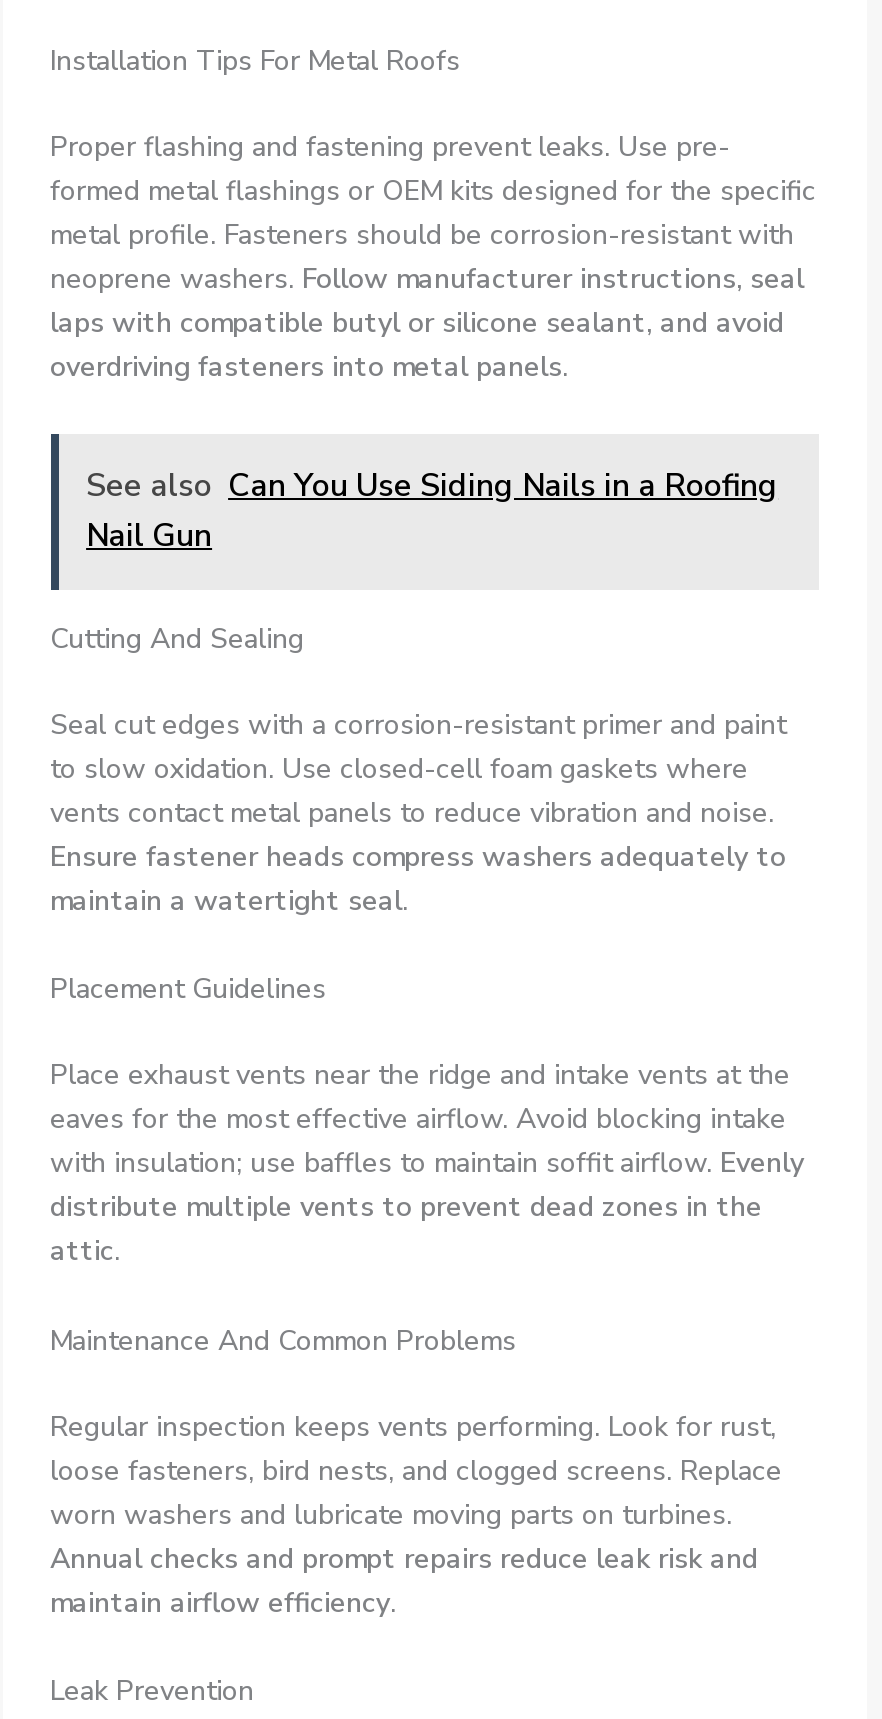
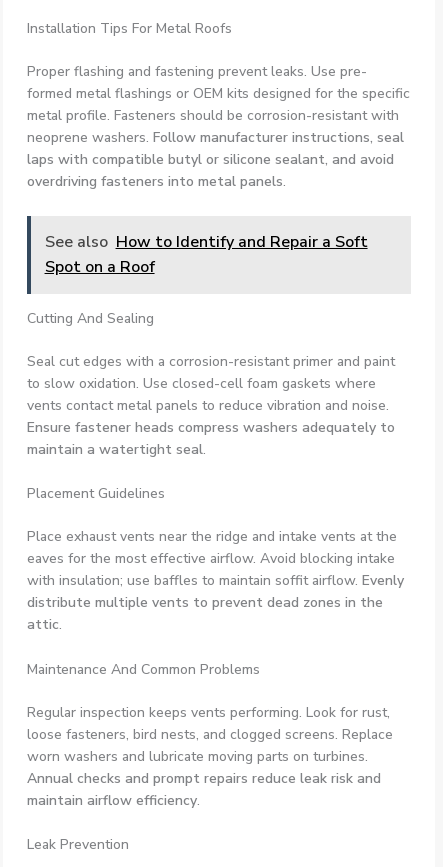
[86,464,778,558] See also Can You Use Siding Nails in a Roofing | Nail Gun -> [44,231,367,278] See also How to Identify and Repair a Soft | Spot on a Roof

